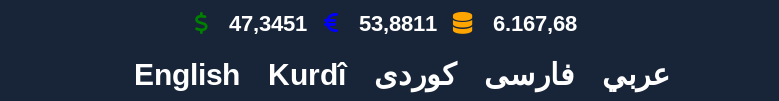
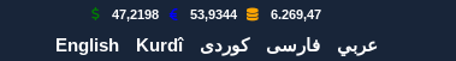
[229,11,307,35] 47,3451 -> [112,7,159,22] 47,2198
[359,11,437,35] 53,8811 -> [190,7,237,22] 53,9344
[493,11,577,35] 6.167,68 -> [271,7,321,22] 6.269,47

